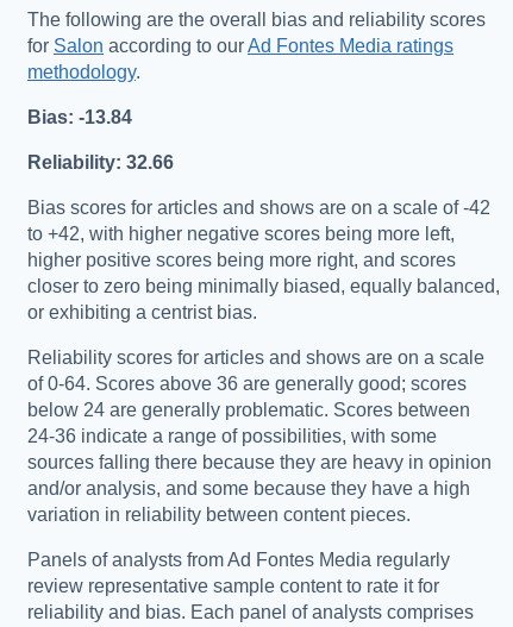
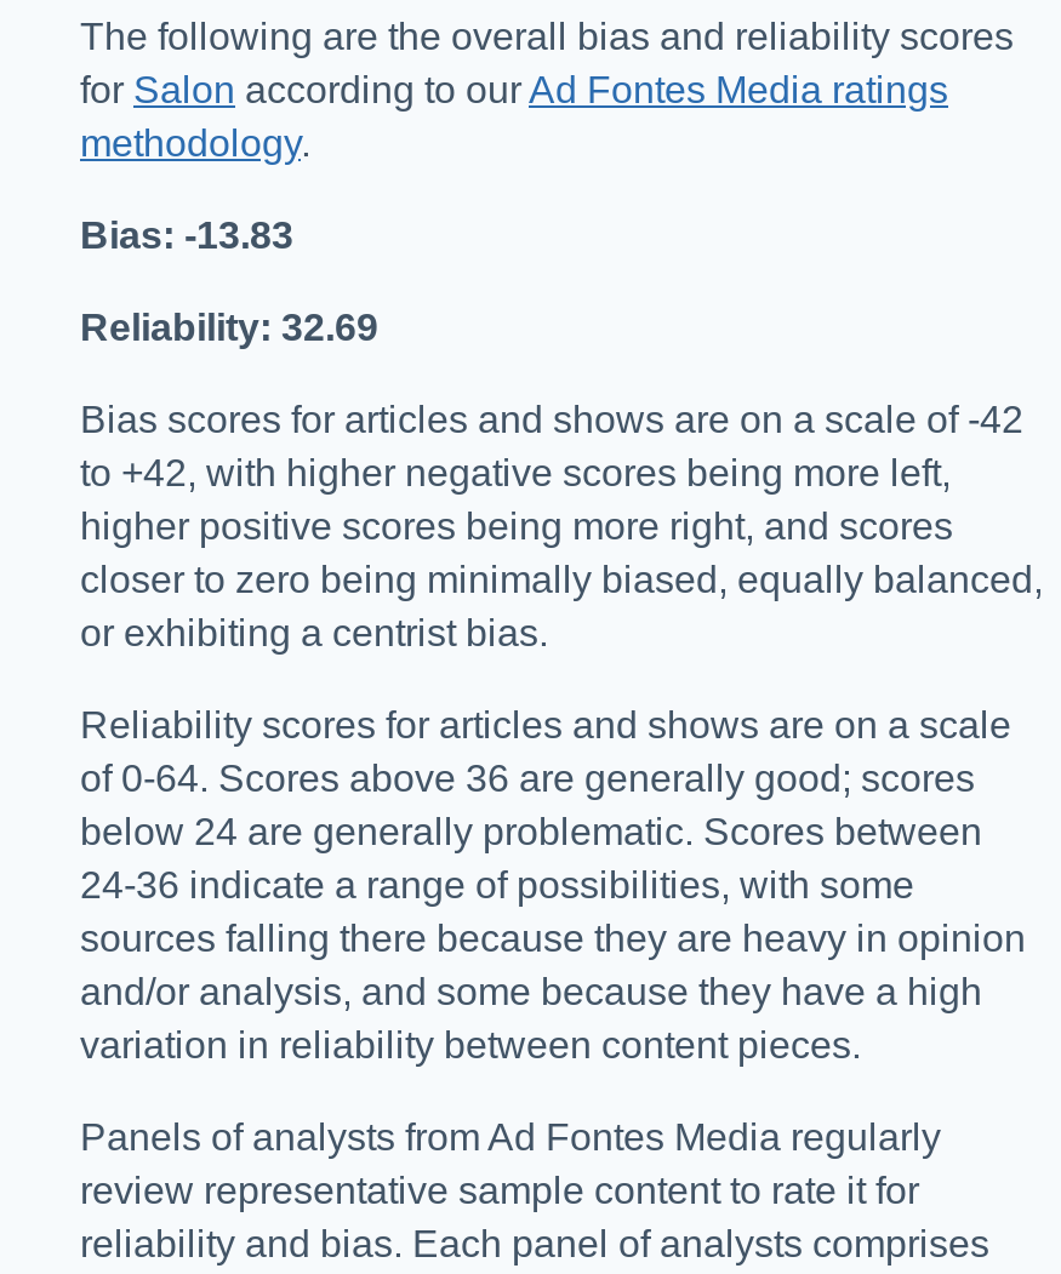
[27,107,132,128] Bias: -13.84 -> [80,215,293,256] Bias: -13.83
[27,153,174,173] Reliability: 32.66 -> [80,307,378,348] Reliability: 32.69

